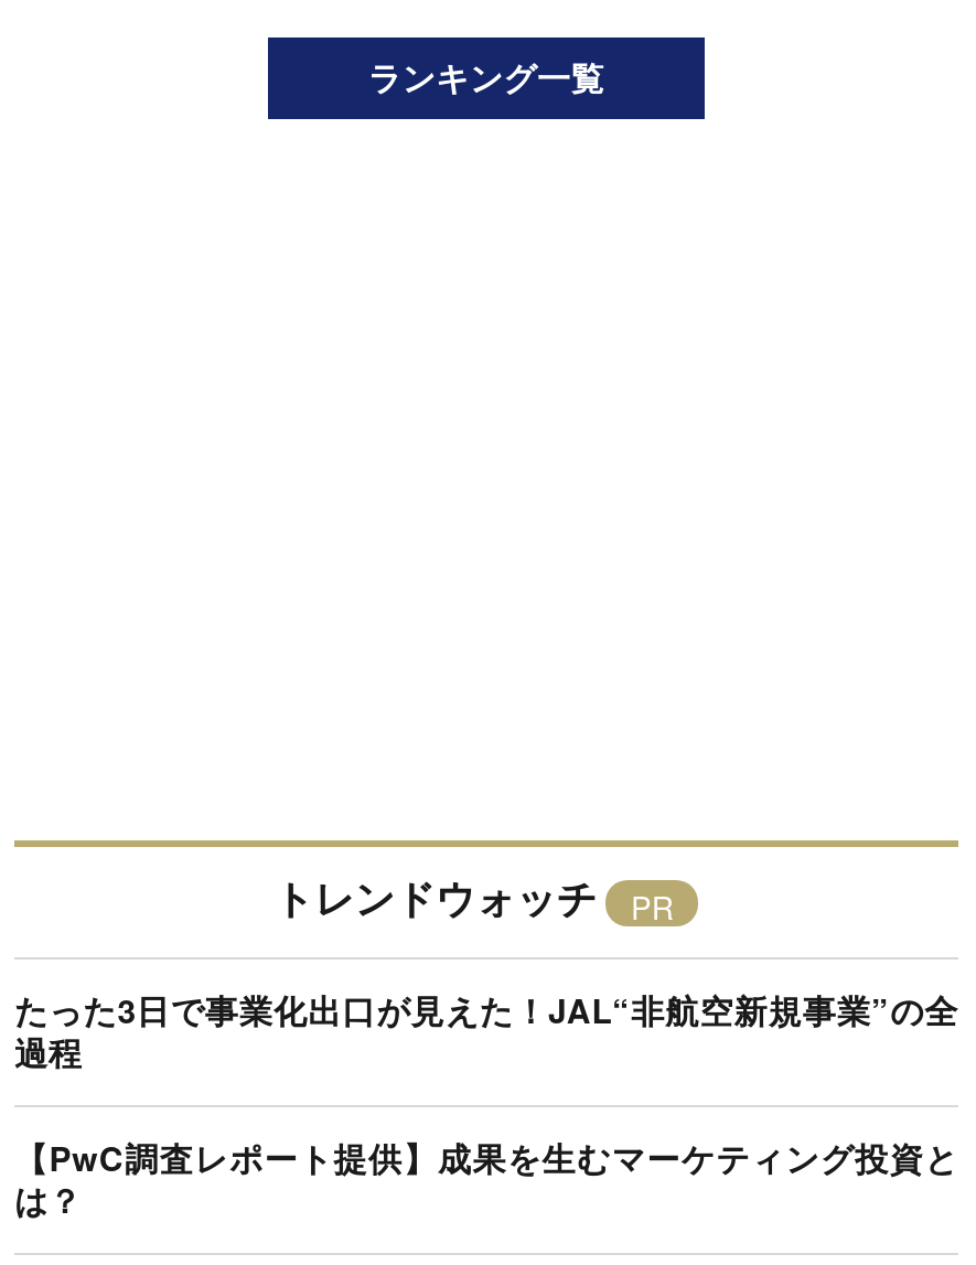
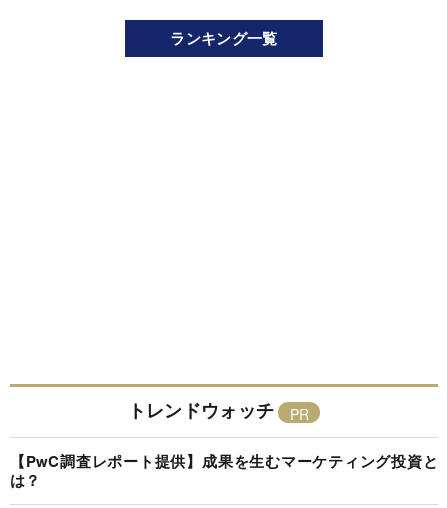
[14,986,958,1077] たった3日で事業化出口が見えた！JAL“非航空新規事業”の全 | 過程 -> none

